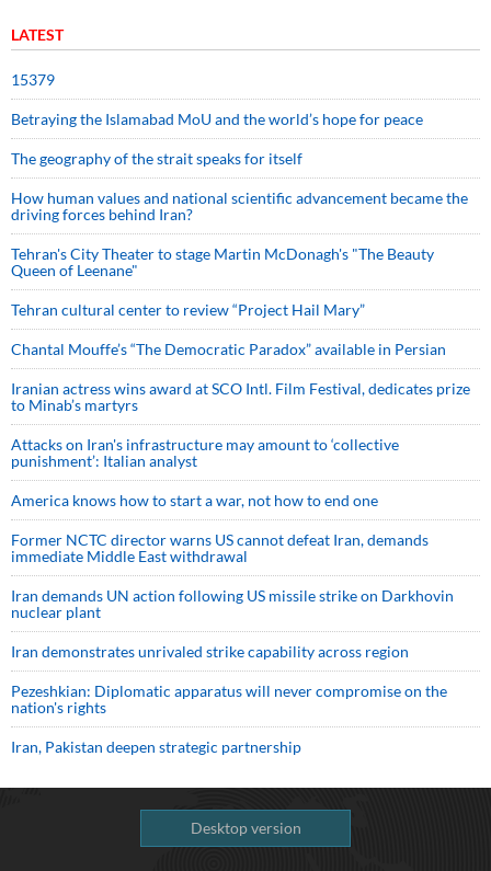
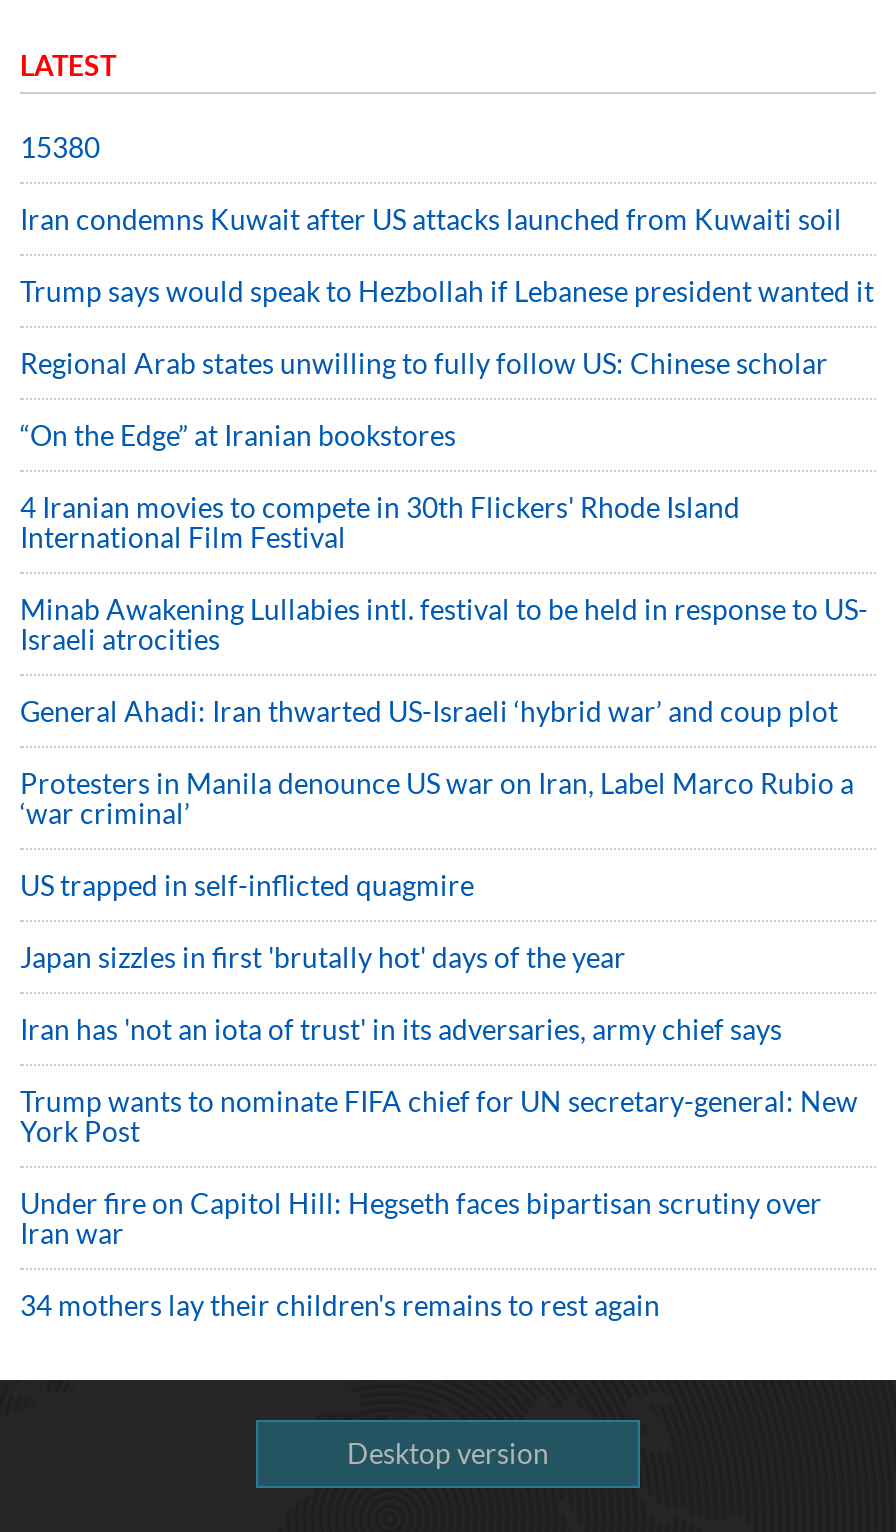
[11,70,55,89] 15379 -> [20,131,100,165] 15380
[11,110,423,129] Betraying the Islamabad MoU and the world’s hope for peace -> [20,203,842,237] Iran condemns Kuwait after US attacks launched from Kuwaiti soil
[11,149,302,168] The geography of the strait speaks for itself -> [20,275,874,309] Trump says would speak to Hezbollah if Lebanese president wanted it
[11,189,468,224] How human values and national scientific advancement became the | driving forces behind Iran? -> [20,347,828,381] Regional Arab states unwilling to fully follow US: Chinese scholar
[11,245,434,280] Tehran's City Theater to stage Martin McDonagh's "The Beauty | Queen of Leenane" -> [20,419,456,453] “On the Edge” at Iranian bookstores
[11,301,365,319] Tehran cultural center to review “Project Hail Mary” -> [20,491,740,555] 4 Iranian movies to compete in 30th Flickers' Rhode Island | International Film Festival
[11,340,446,359] Chantal Mouffe’s “The Democratic Paradox” available in Persian -> [20,593,868,657] Minab Awakening Lullabies intl. festival to be held in response to US- | Israeli atrocities
[11,379,470,414] Iranian actress wins award at SCO Intl. Film Festival, dedicates prize | to Minab’s martyrs -> [20,695,838,729] General Ahadi: Iran thwarted US-Israeli ‘hybrid war’ and coup plot
[11,435,399,470] Attacks on Iran's infrastructure may amount to ‘collective | punishment’: Italian analyst -> [20,767,854,831] Protesters in Manila denounce US war on Iran, Label Marco Rubio a | ‘war criminal’
[11,491,378,510] America knows how to start a war, not how to end one -> [20,869,480,903] US trapped in self-inflicted quagmire
[11,531,429,566] Former NCTC director warns US cannot defeat Iran, demands | immediate Middle East withdrawal -> [20,941,626,975] Japan sizzles in first 'brutally hot' days of the year
[11,586,454,622] Iran demands UN action following US missile strike on Darkhovin | nuclear plant -> [20,1013,788,1047] Iran has 'not an iota of trust' in its adversaries, army chief says
[11,642,409,661] Iran demonstrates unrivaled strike capability across region -> [20,1085,858,1149] Trump wants to nominate FIFA chief for UN secretary-general: New | York Post
[11,682,447,717] Pezeshkian: Diplomatic apparatus will never compromise on the | nation's rights -> [20,1187,822,1251] Under fire on Capitol Hill: Hegseth faces bipartisan scrutiny over | Iran war
[11,738,301,756] Iran, Pakistan deepen strategic partnership -> [20,1289,660,1323] 34 mothers lay their children's remains to rest again

